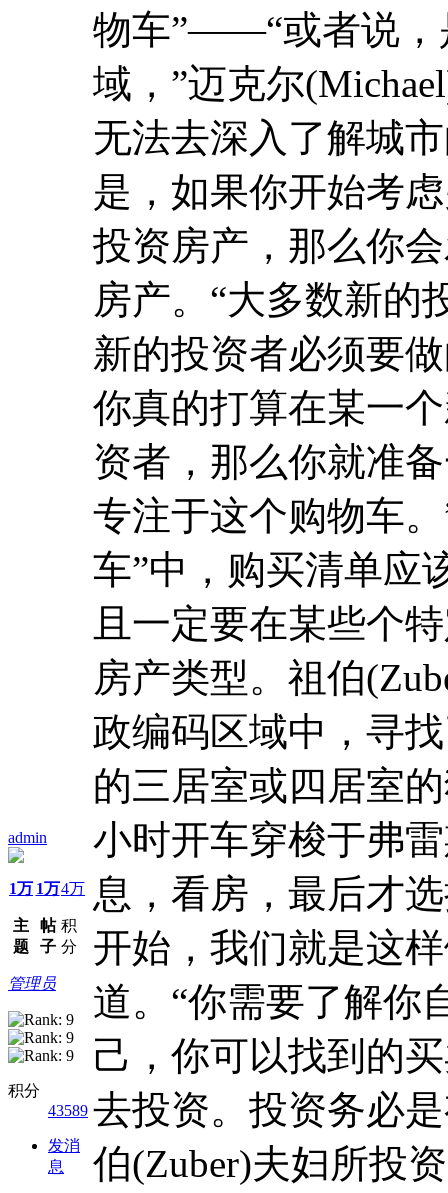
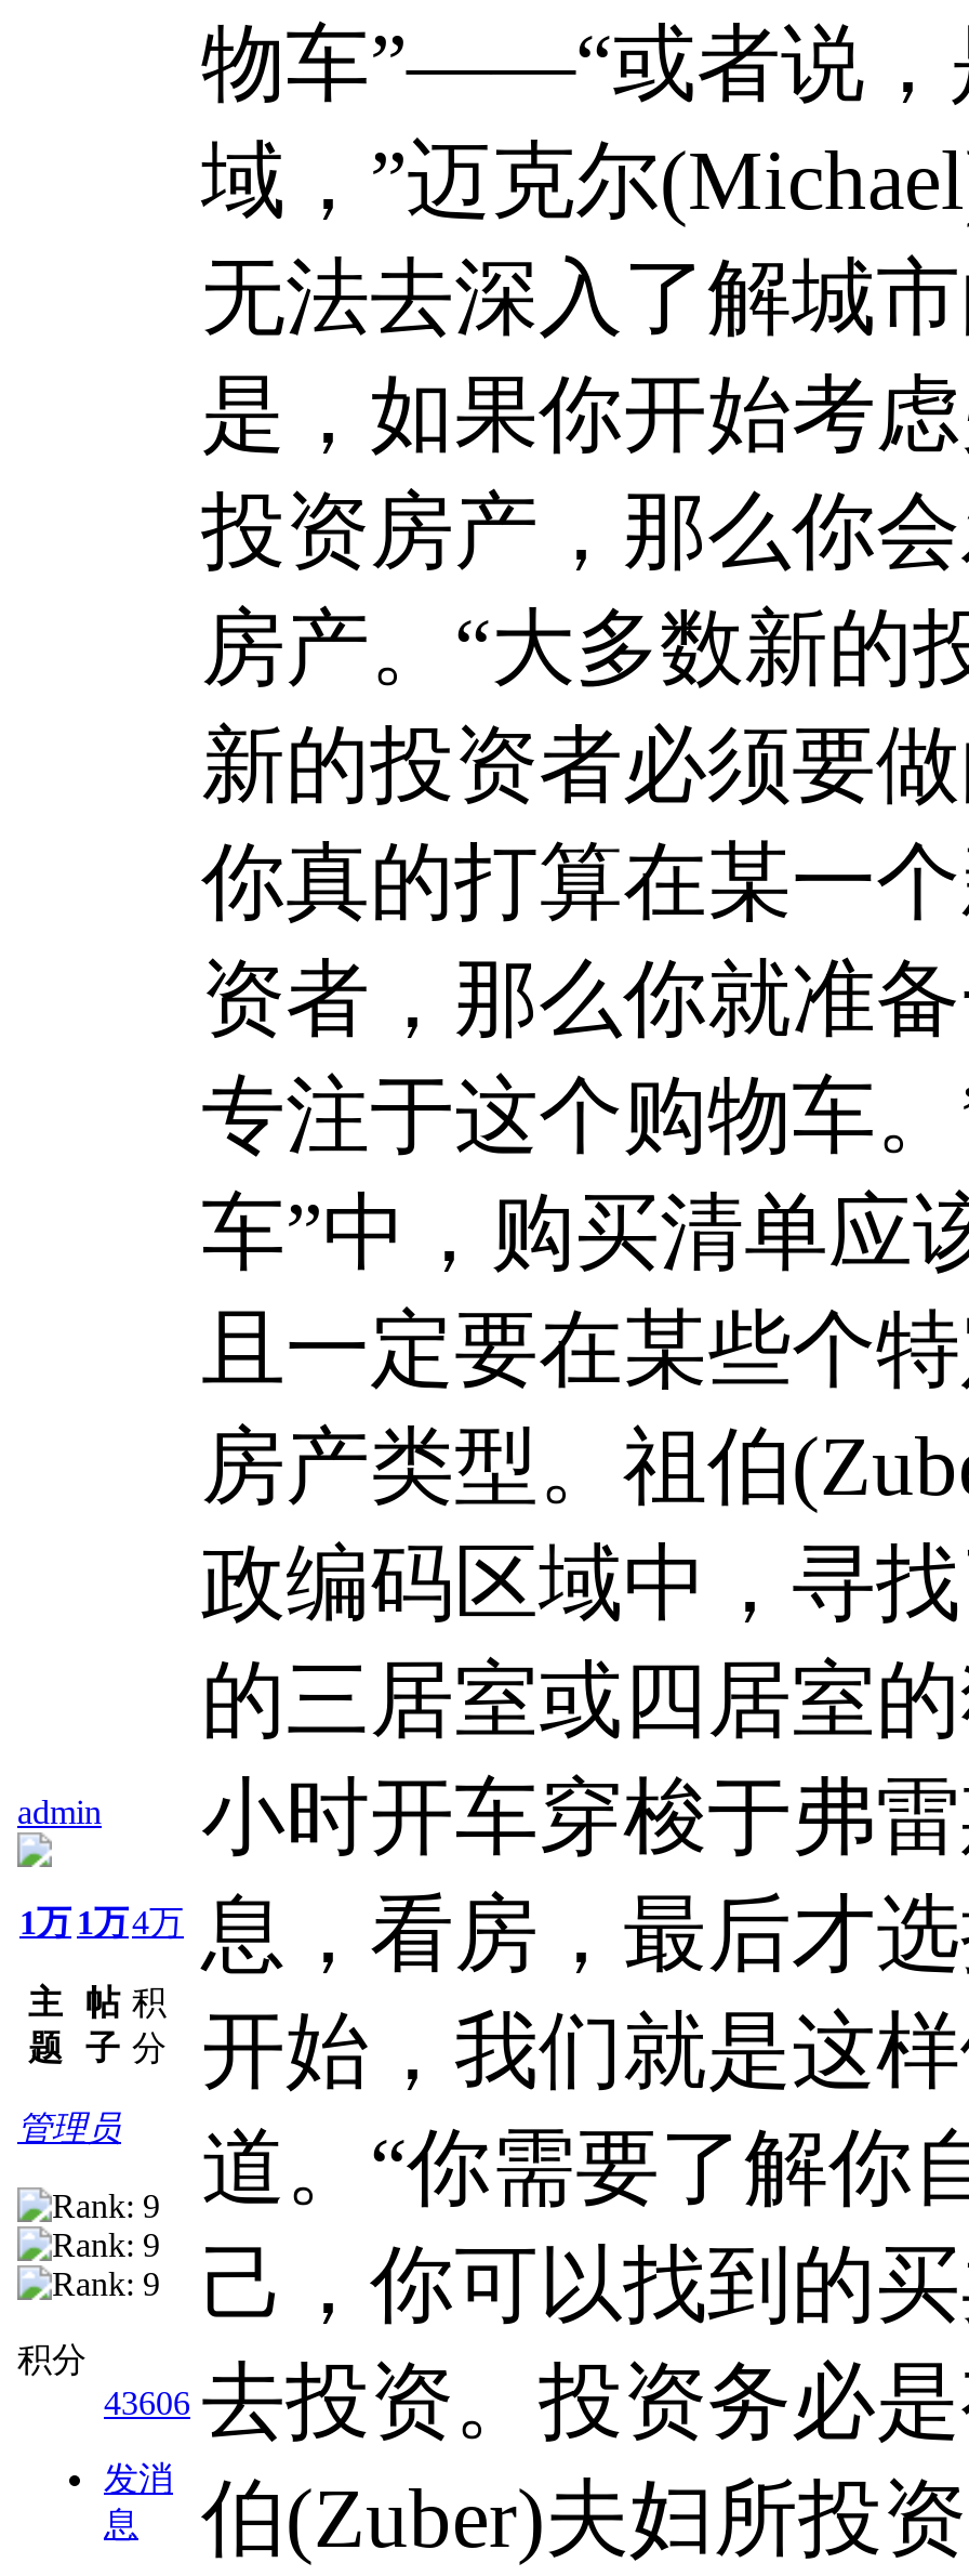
[48,1102,88,1119] 43589 -> [104,2384,190,2421] 43606

